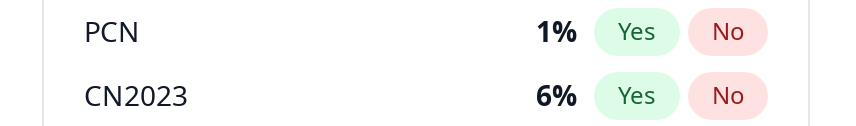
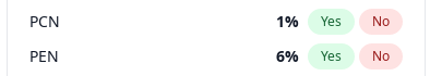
[84,76,188,114] CN2023 -> [29,46,59,66] PEN

